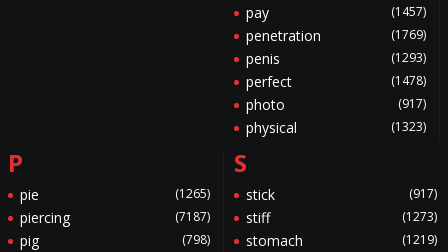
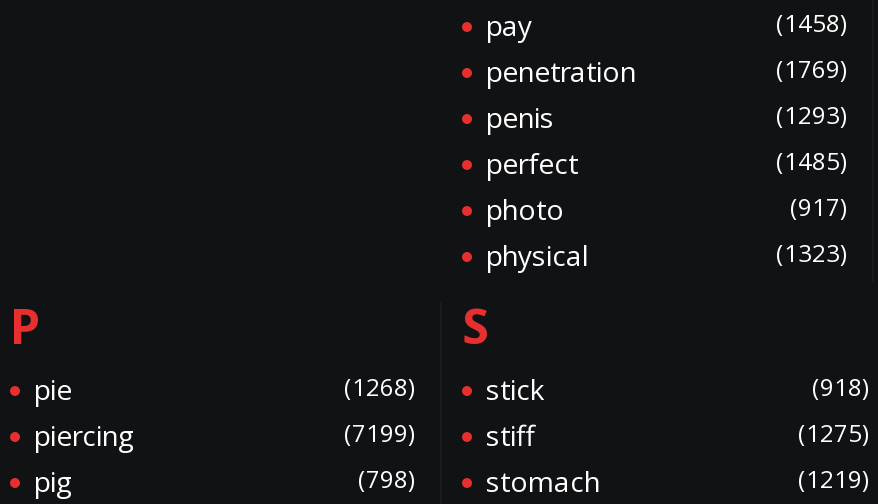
[391,3,426,20] (1457) -> [776,5,846,39] (1458)
[391,72,426,89] (1478) -> [776,143,846,177] (1485)
[175,185,210,202] (1265) -> [344,369,414,403] (1268)
[409,185,437,202] (917) -> [812,369,868,403] (918)
[175,208,210,225] (7187) -> [344,415,414,449] (7199)
[402,208,437,225] (1273) -> [798,415,868,449] (1275)

